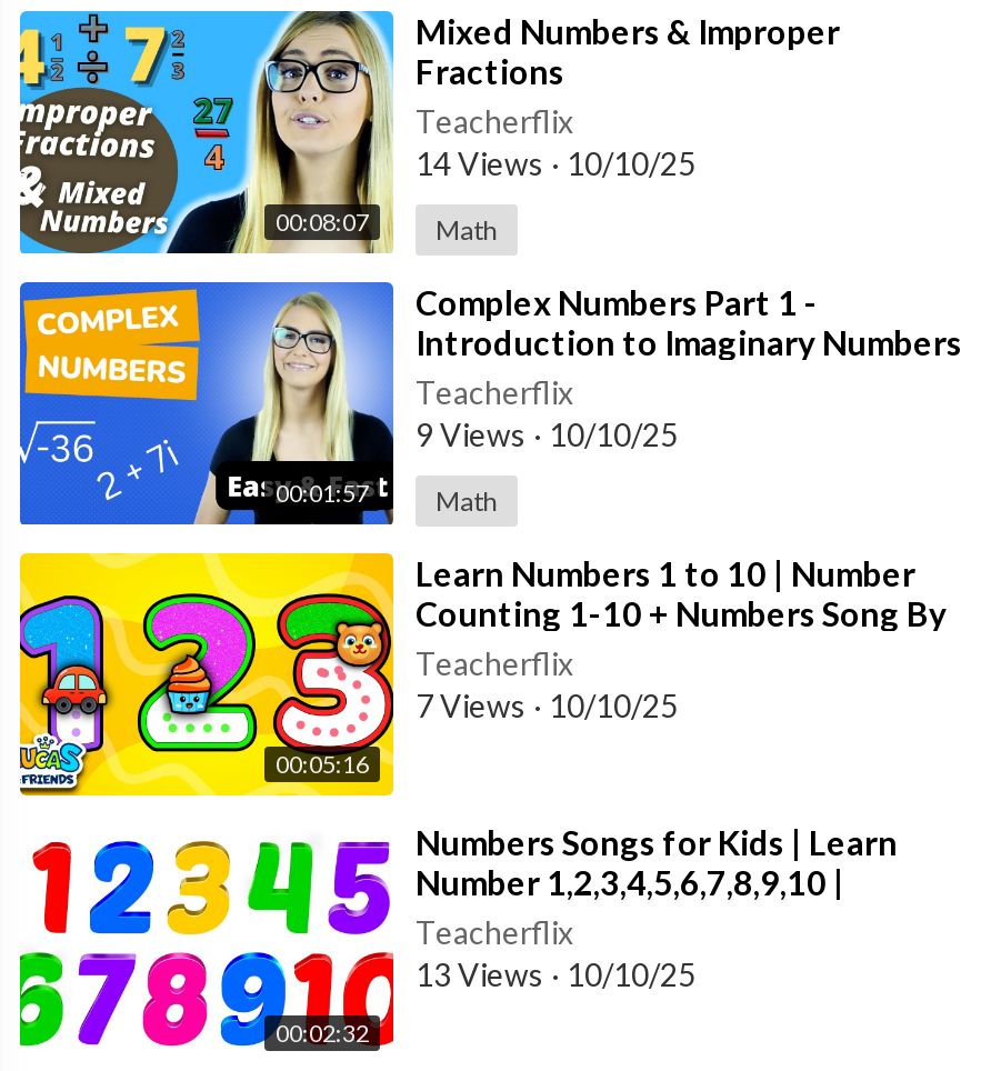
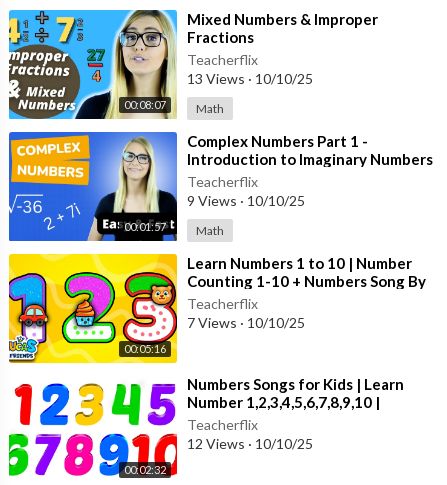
[416,145,695,182] 14 Views · 10/10/25 -> [187,70,313,87] 13 Views · 10/10/25
[416,956,695,994] 13 Views · 10/10/25 -> [187,435,313,452] 12 Views · 10/10/25

